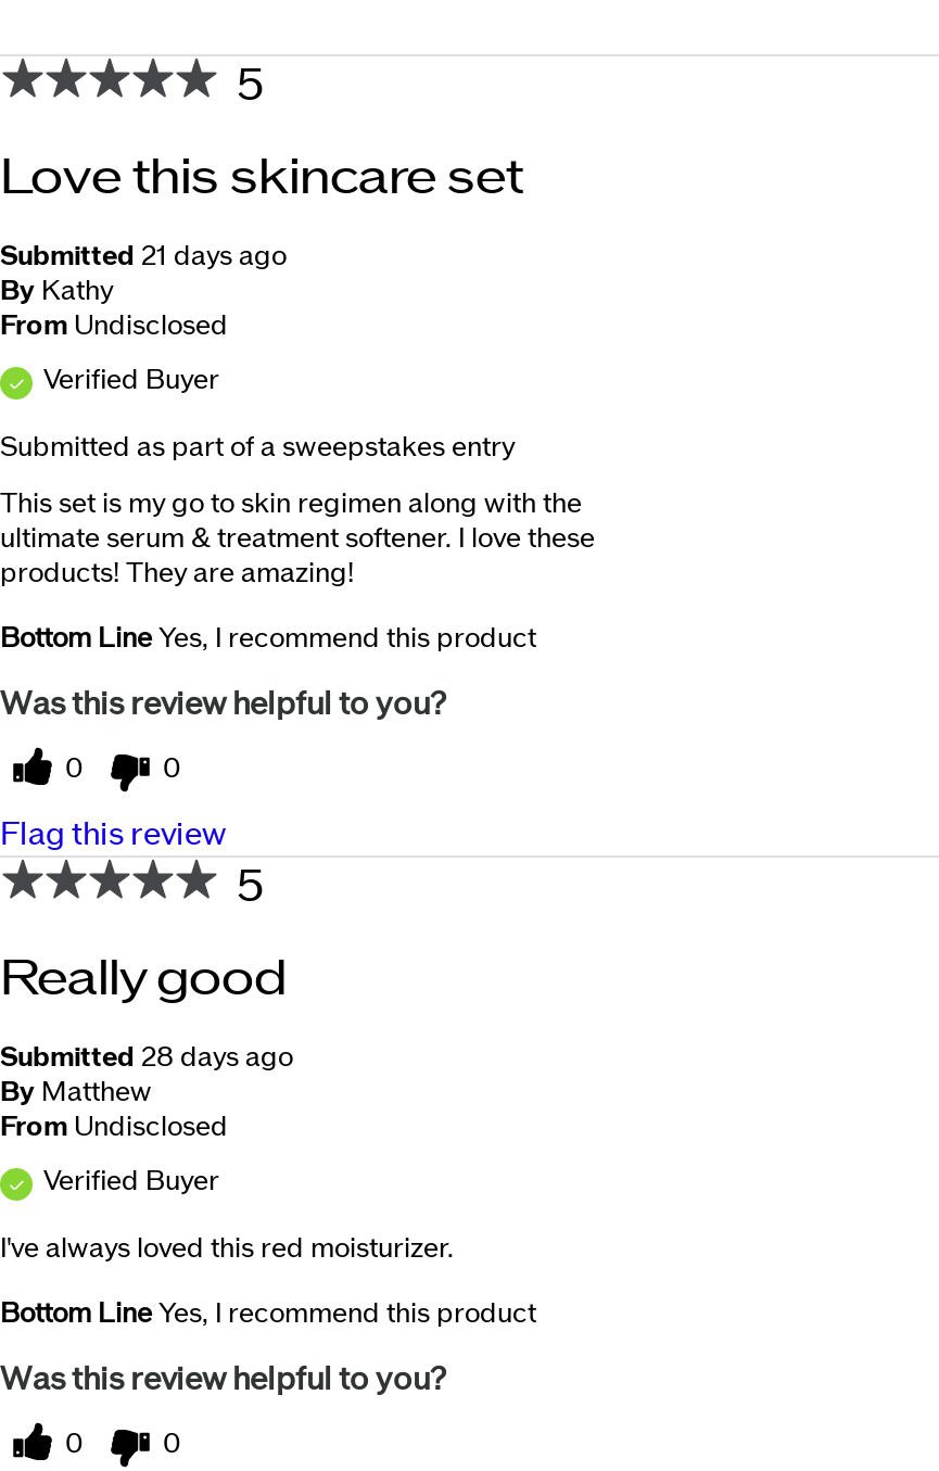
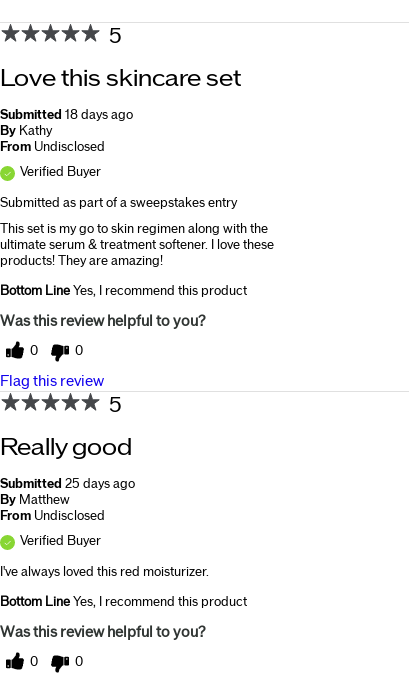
[0,241,287,272] Submitted 21 days ago -> [0,108,133,122] Submitted 18 days ago
[0,1043,293,1073] Submitted 28 days ago -> [0,477,135,491] Submitted 25 days ago

